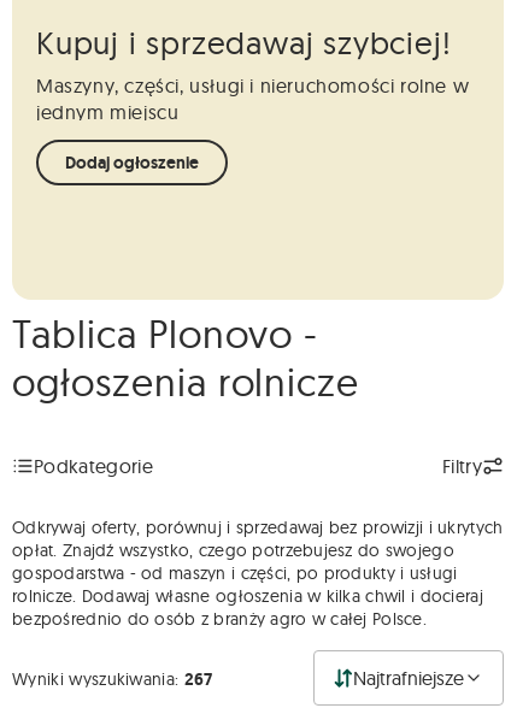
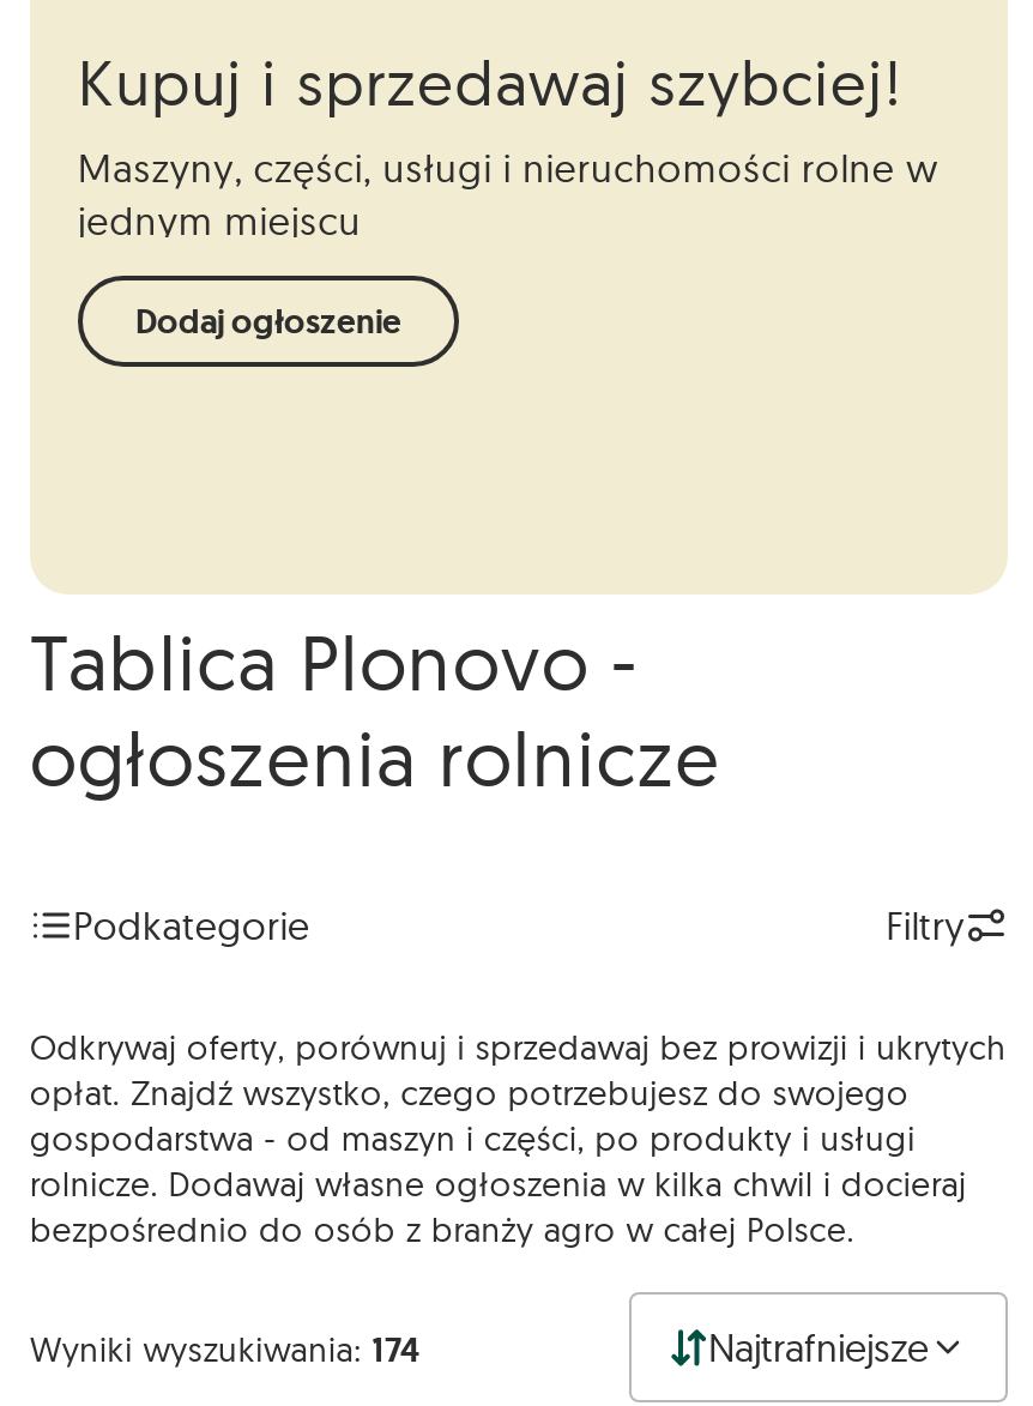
[12,668,213,690] Wyniki wyszukiwania: 267 -> [30,1327,420,1371] Wyniki wyszukiwania: 174

